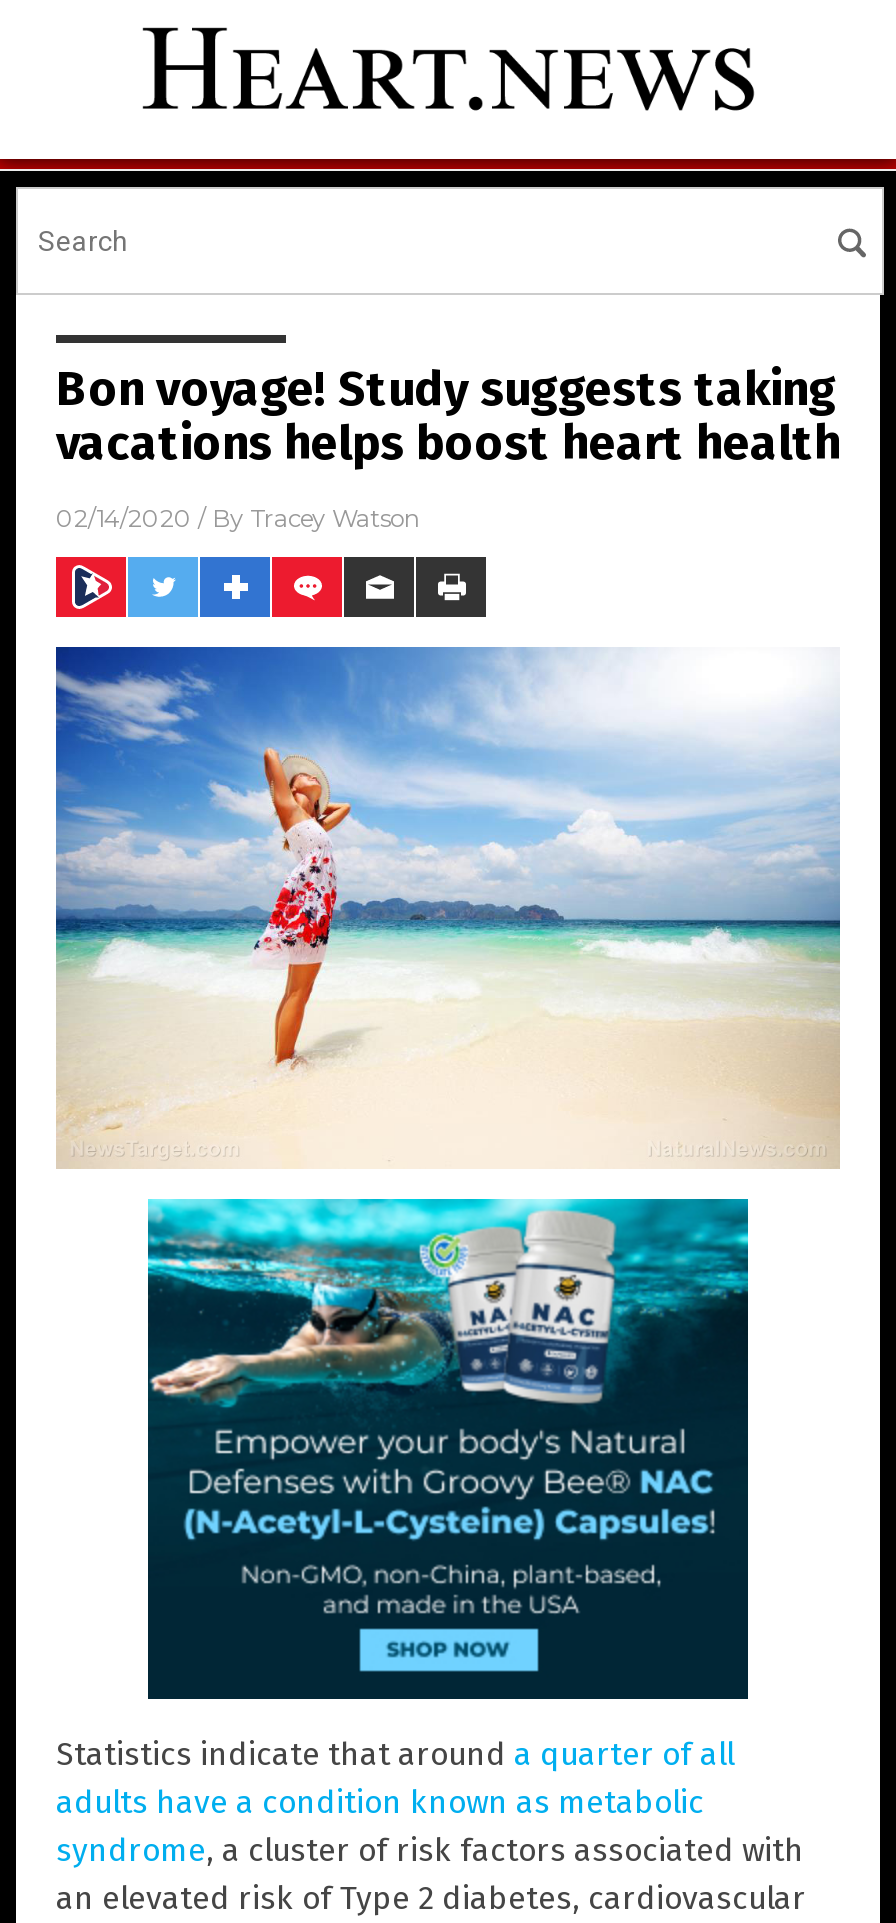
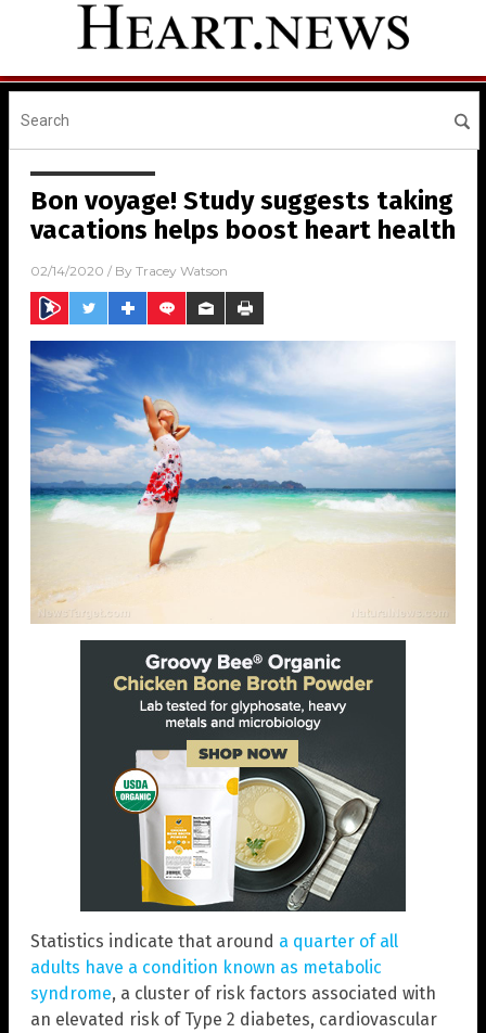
[146,1197,750,1699] [image] -> [79,639,407,911] [image]

